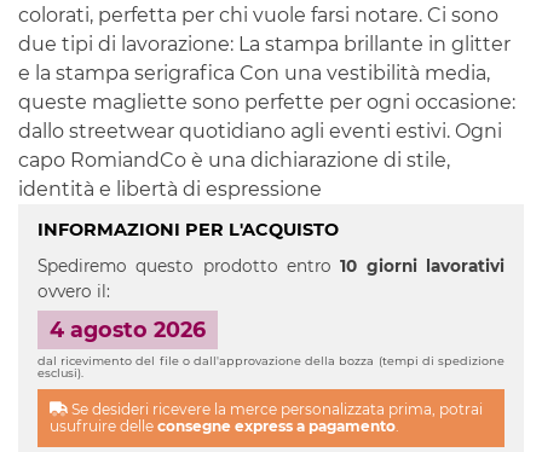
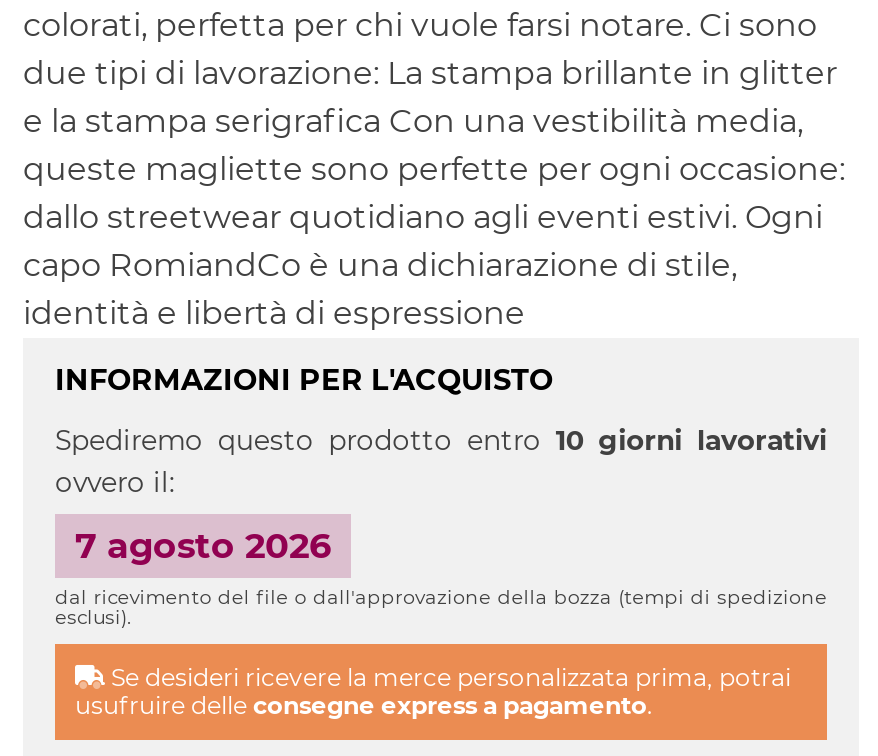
[50,317,206,342] 4 agosto 2026 -> [75,524,331,566] 7 agosto 2026

